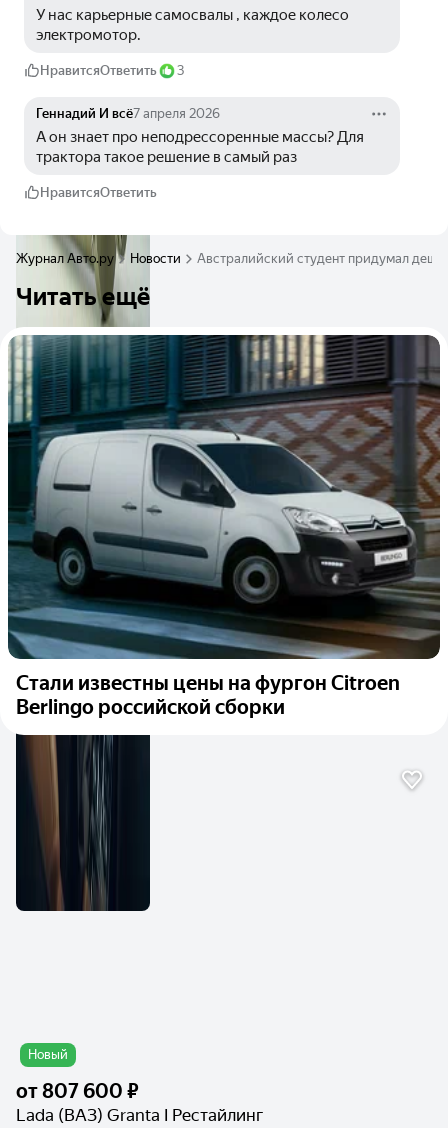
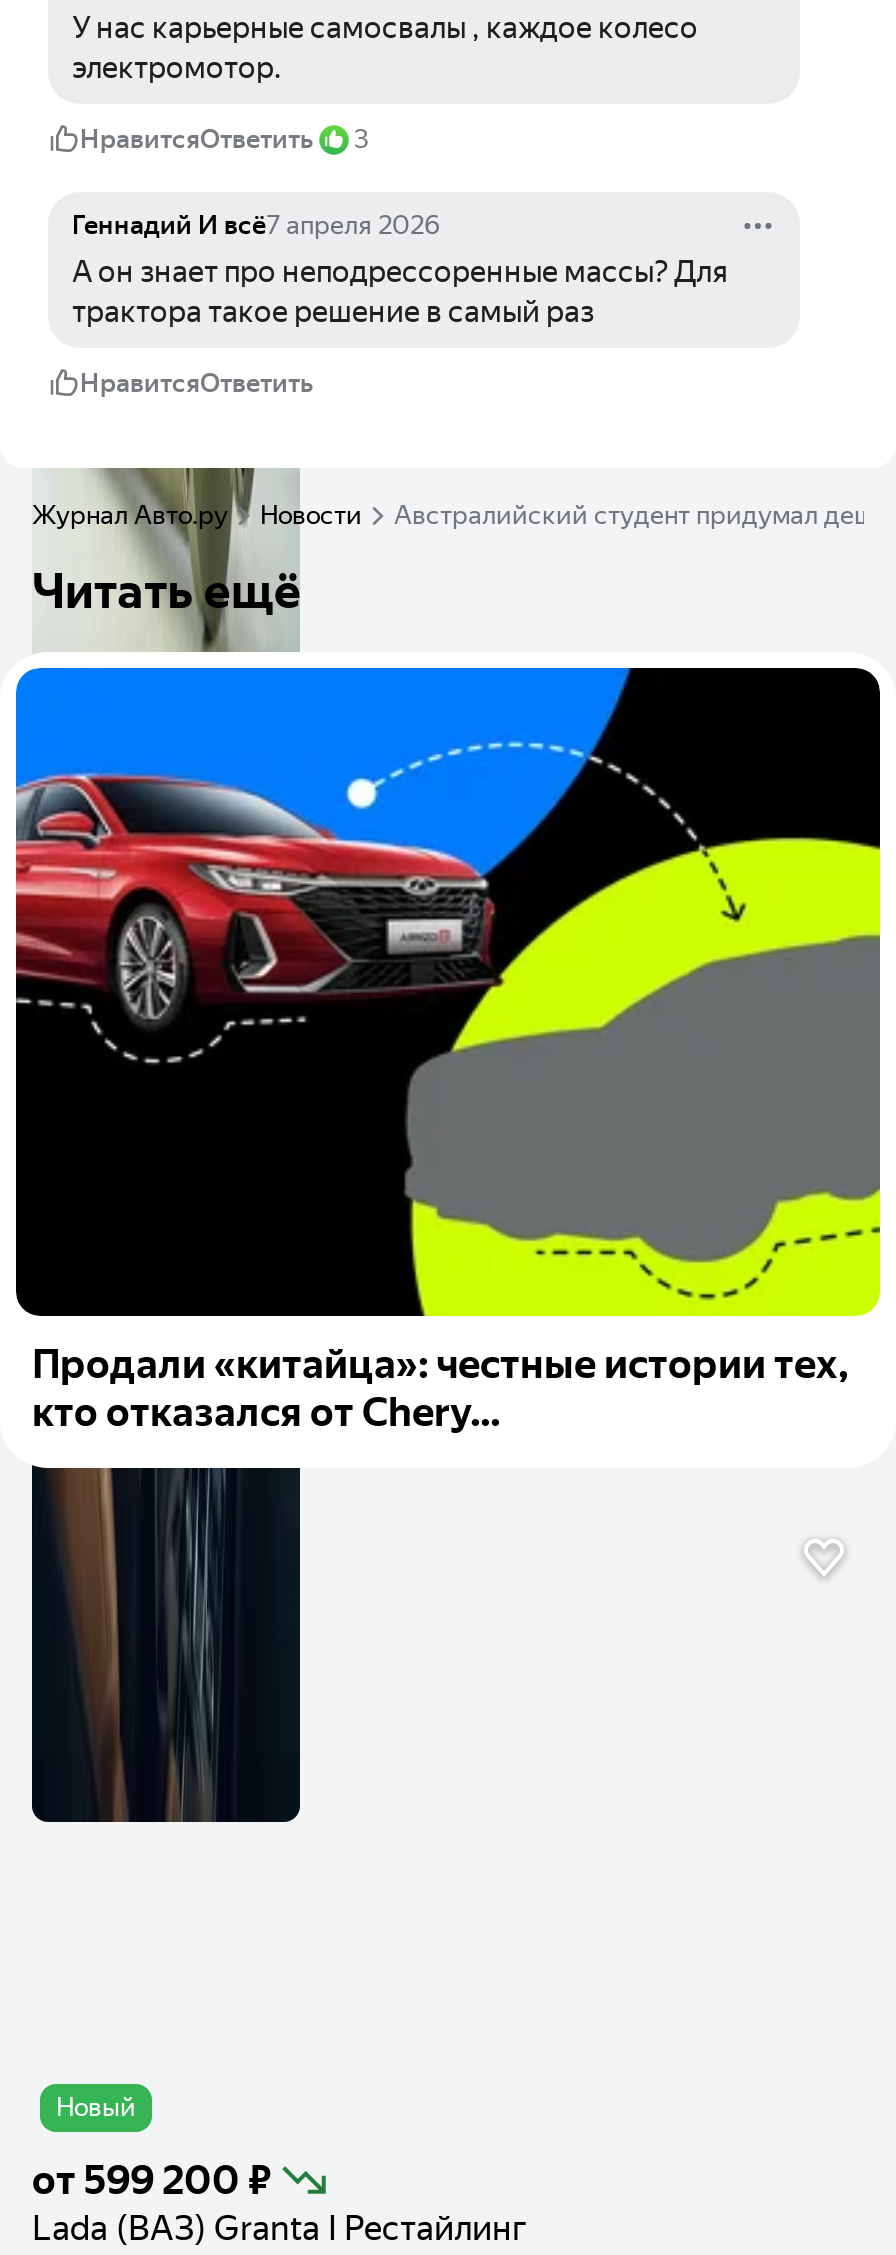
[7,334,441,719] [image] | Стали известны цены на фургон Citroen | Berlingo российской сборки -> [14,665,882,1437] [image] | Продали «китайца»: честные истории тех, | кто отказался от Chery...
[16,1079,139,1103] от 807 600 ₽ -> [32,2157,272,2205] от 599 200 ₽

